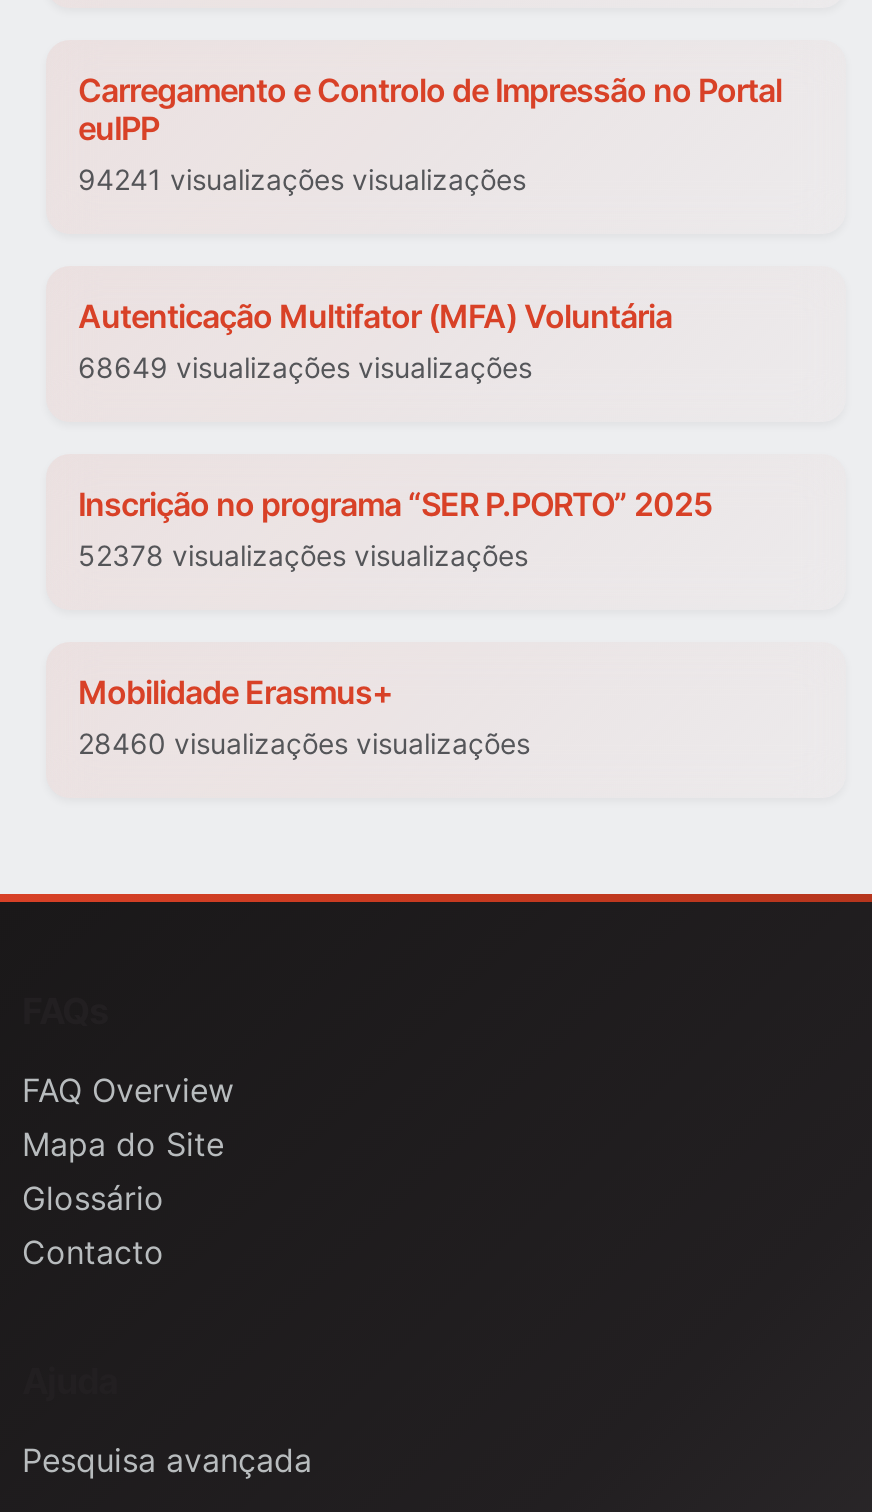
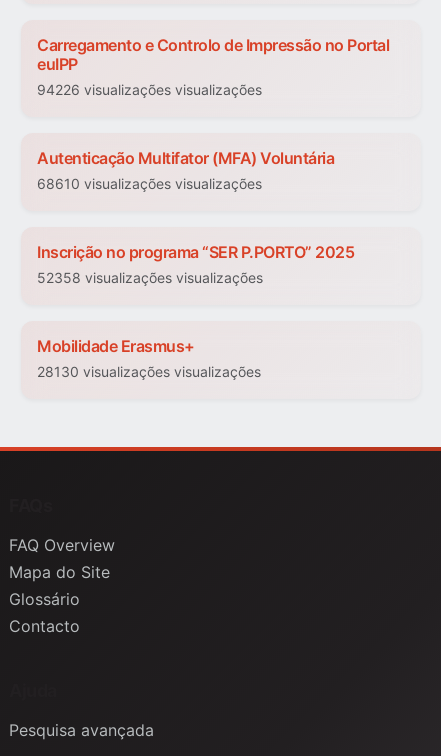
[78,163,526,197] 94241 visualizações visualizações -> [37,81,262,98] 94226 visualizações visualizações
[78,351,532,385] 68649 visualizações visualizações -> [37,175,262,192] 68610 visualizações visualizações
[78,539,528,573] 52378 visualizações visualizações -> [37,269,263,286] 52358 visualizações visualizações
[78,727,530,761] 28460 visualizações visualizações -> [37,363,261,380] 28130 visualizações visualizações

